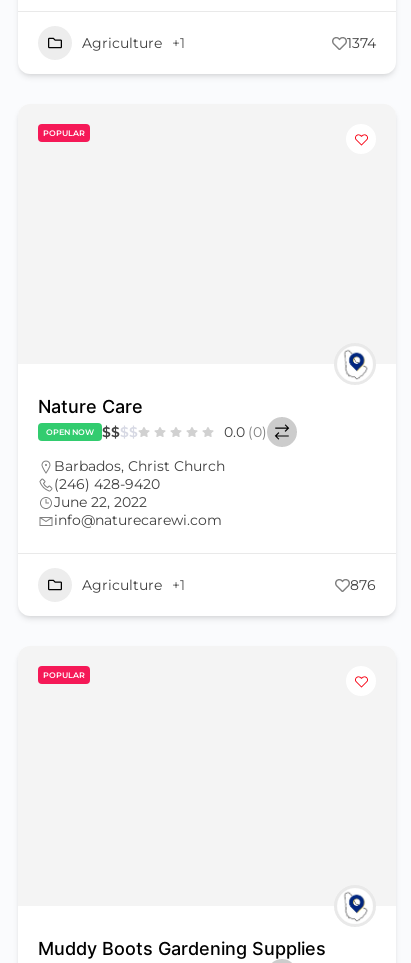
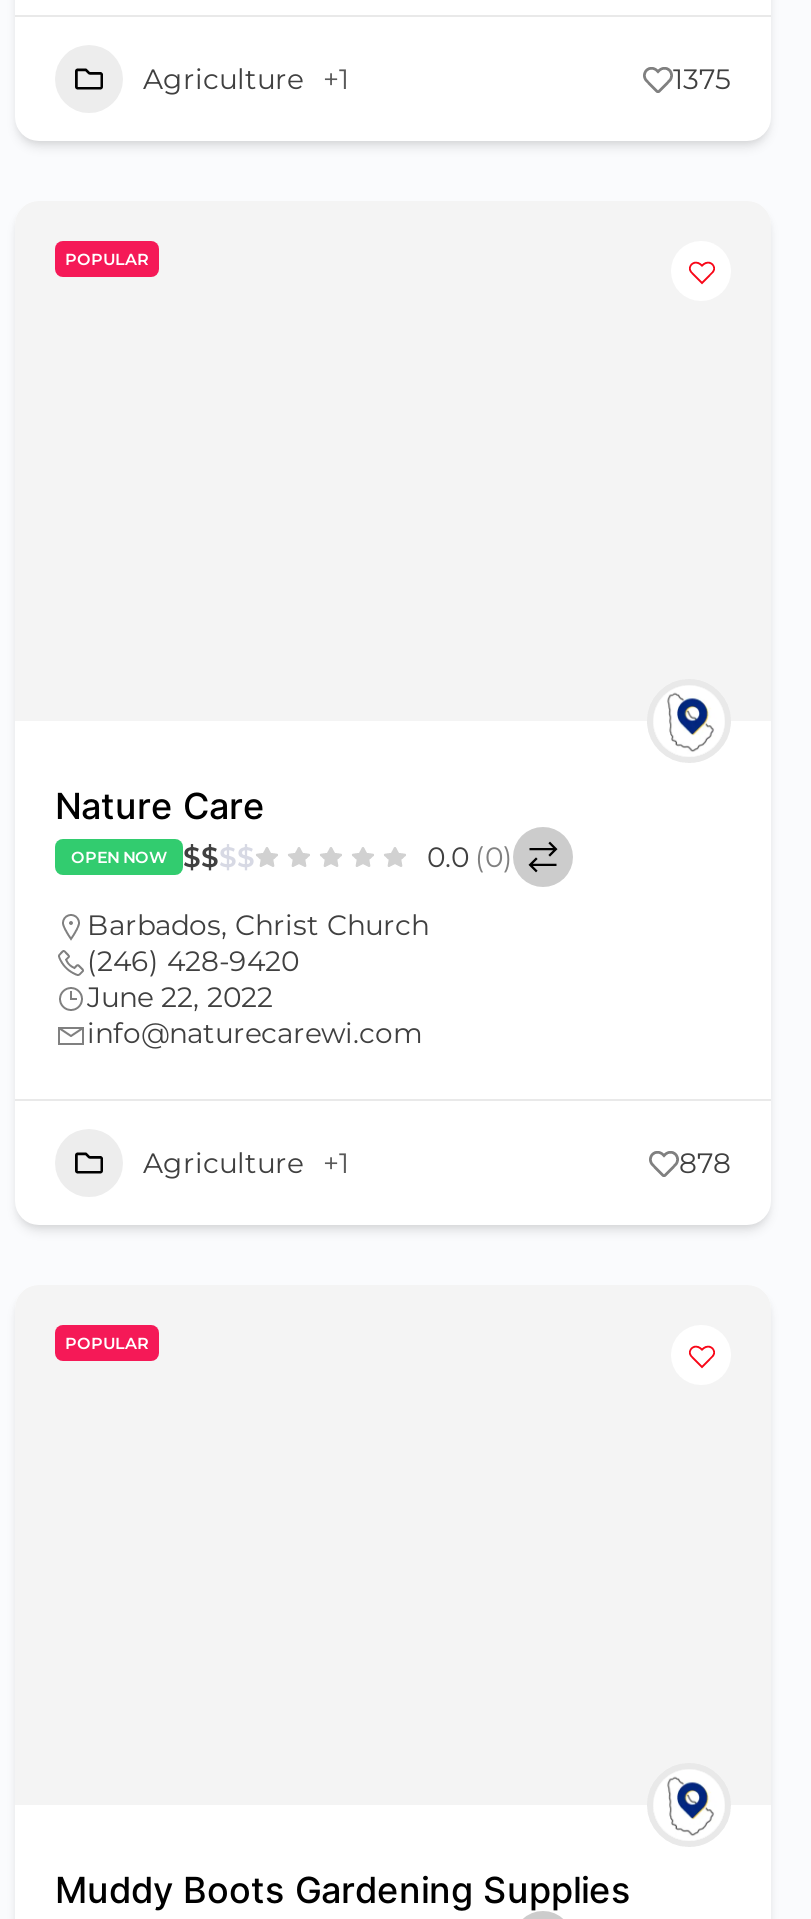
[347,33,376,51] 1374 -> [673,60,731,96] 1375
[350,575,376,593] 876 -> [679,1144,731,1180] 878

